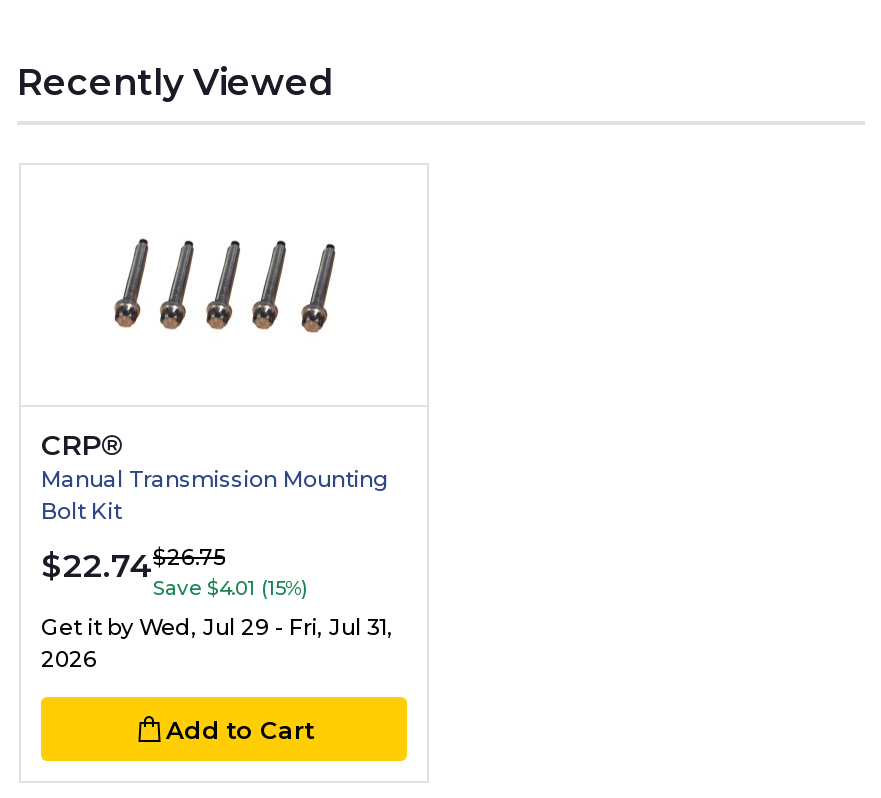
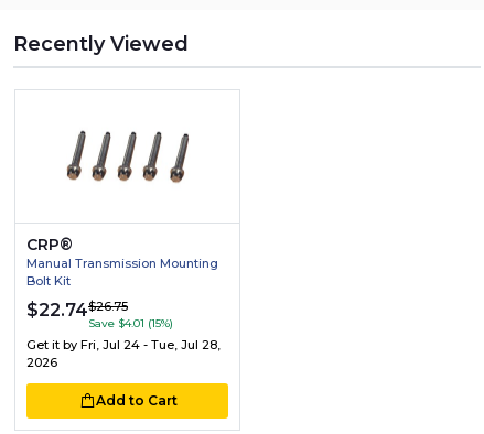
[41,613,393,641] Get it by Wed, Jul 29 - Fri, Jul 31, -> [26,337,221,352] Get it by Fri, Jul 24 - Tue, Jul 28,

